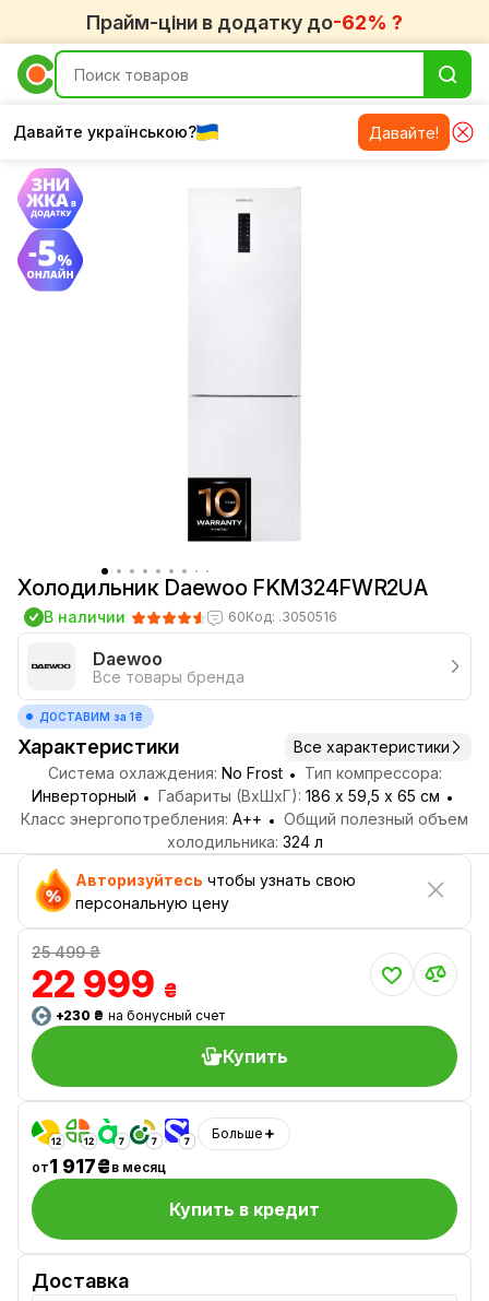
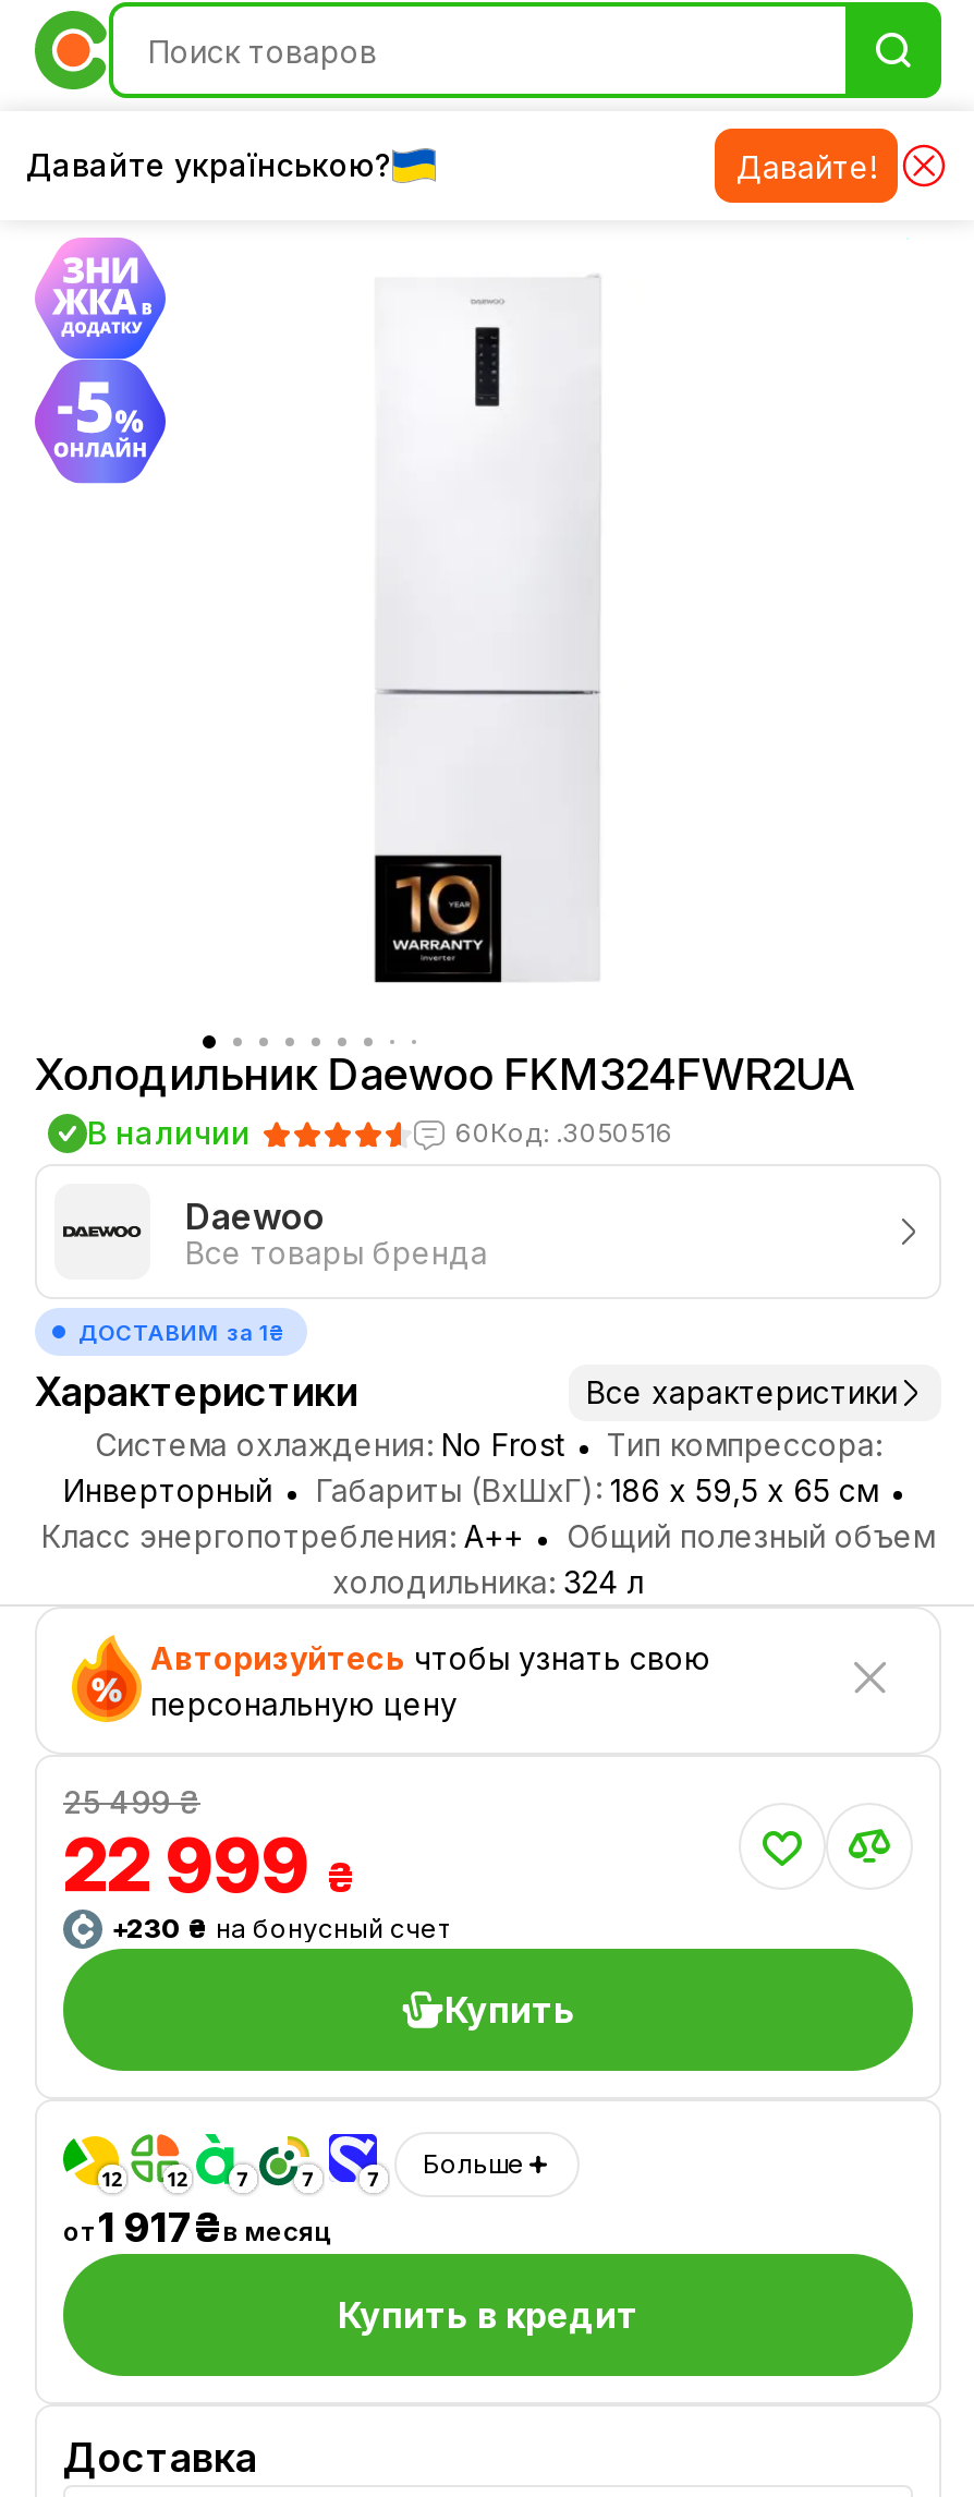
[86,10,403,33] Прайм-ціни в додатку до-62% ? -> none

